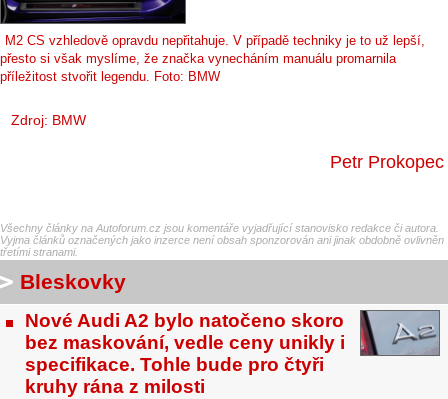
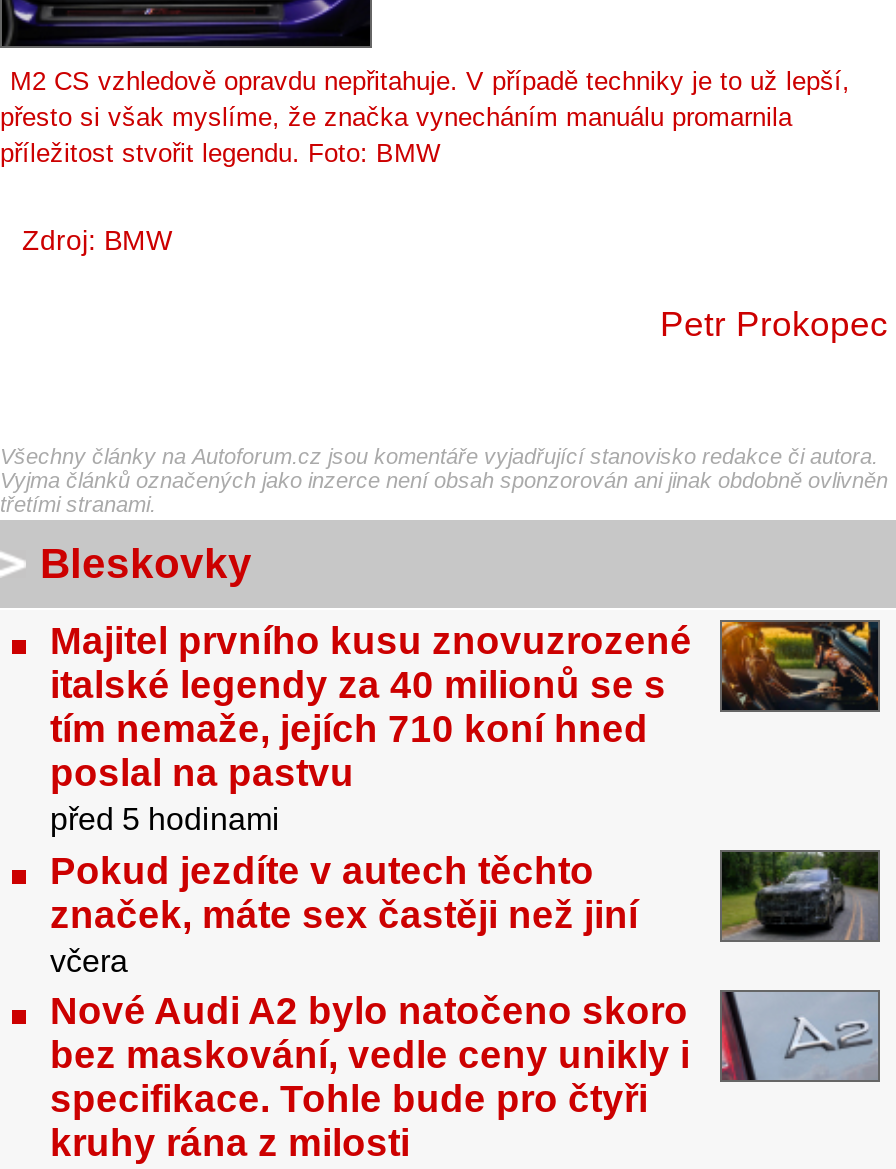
none -> [50,620,880,977] [image] | Majitel prvního kusu znovuzrozené | italské legendy za 40 milionů se s | tím nemaže, jejích 710 koní hned | poslal na pastvu | před 5 hodinami | Pokud jezdíte v autech těchto | značek, máte sex častěji než jiní | včera
none -> [718,848,882,942] [image]

